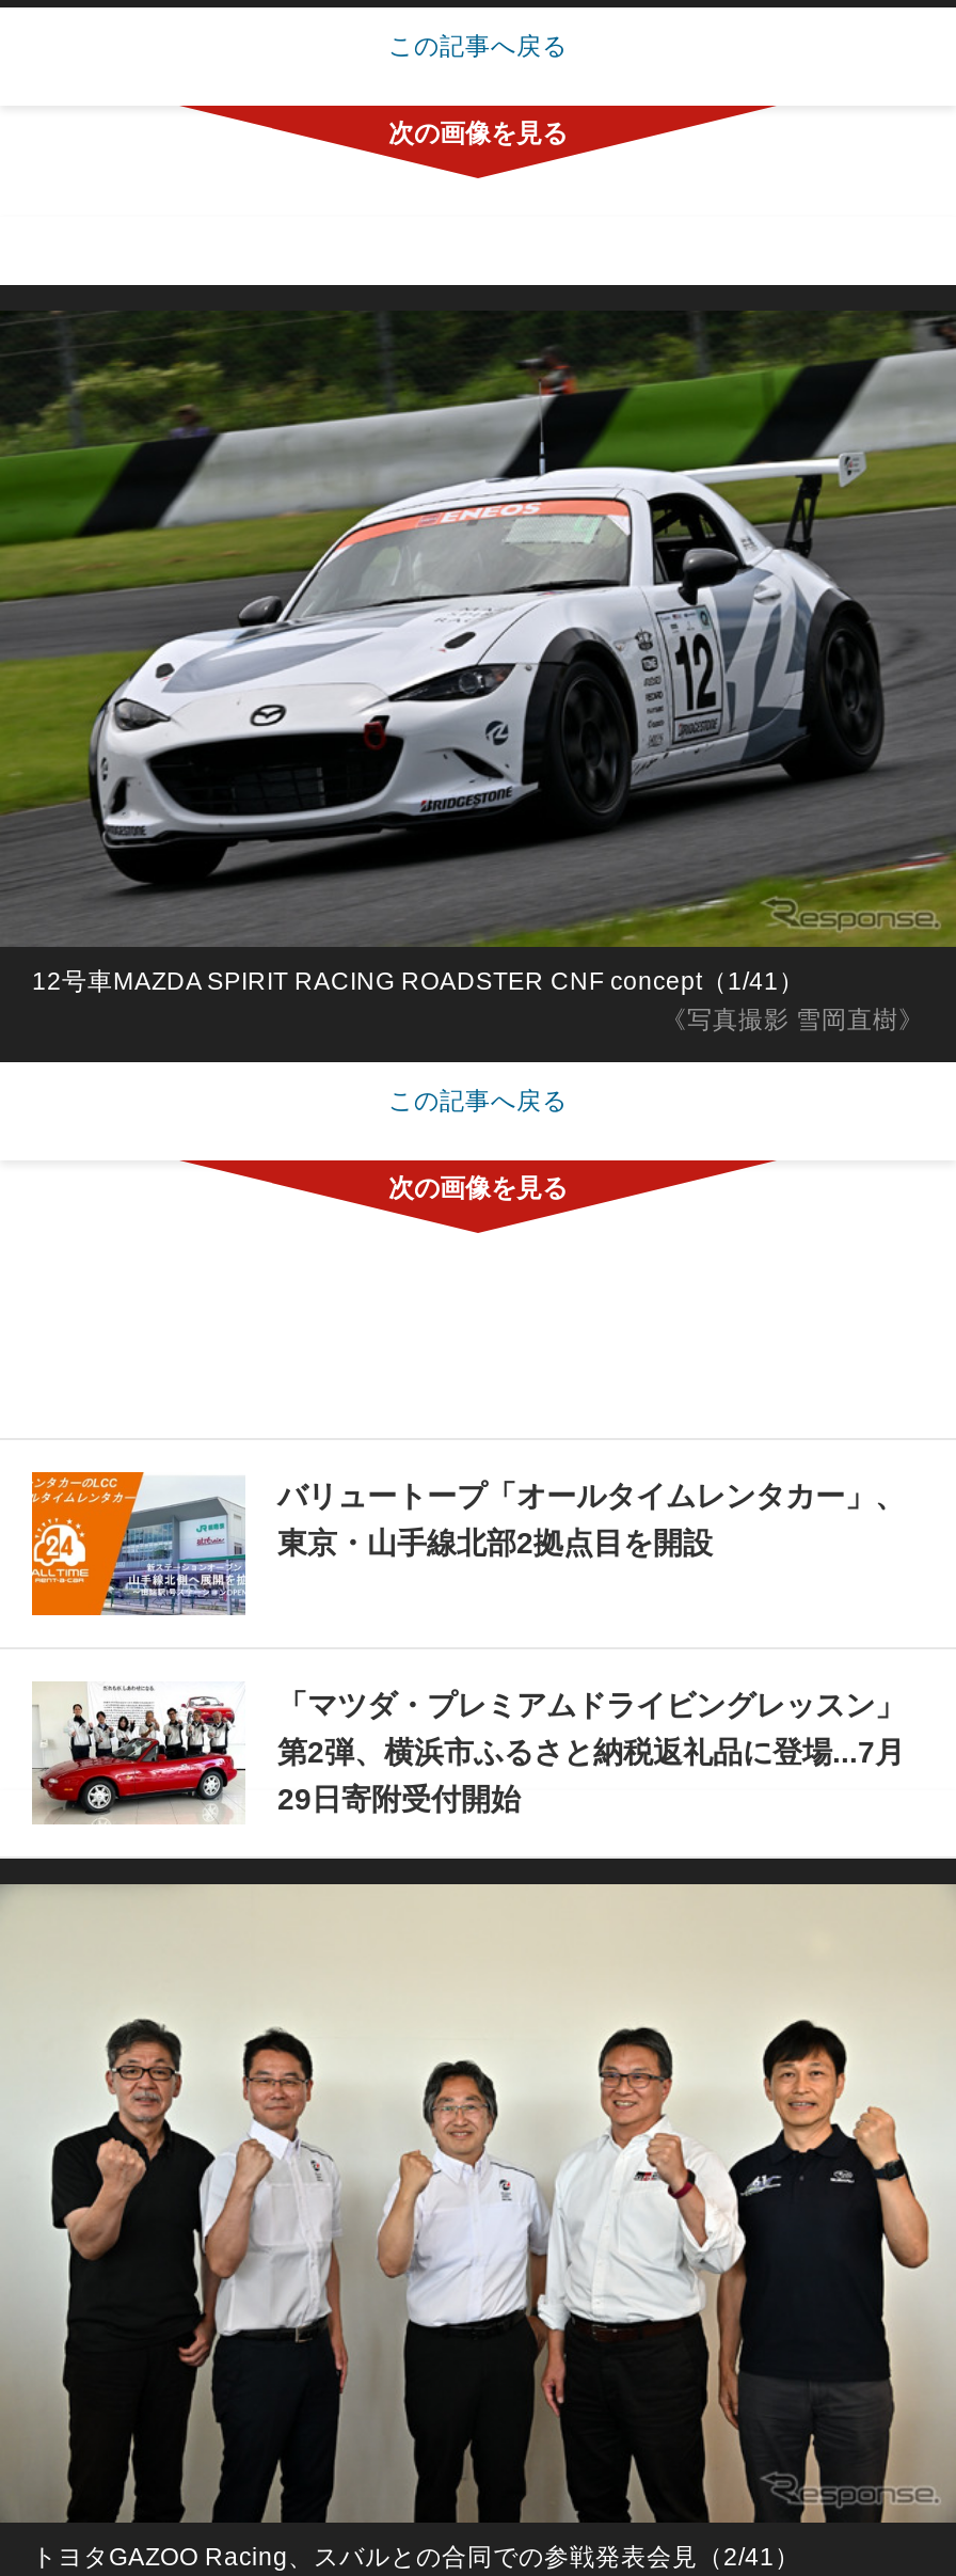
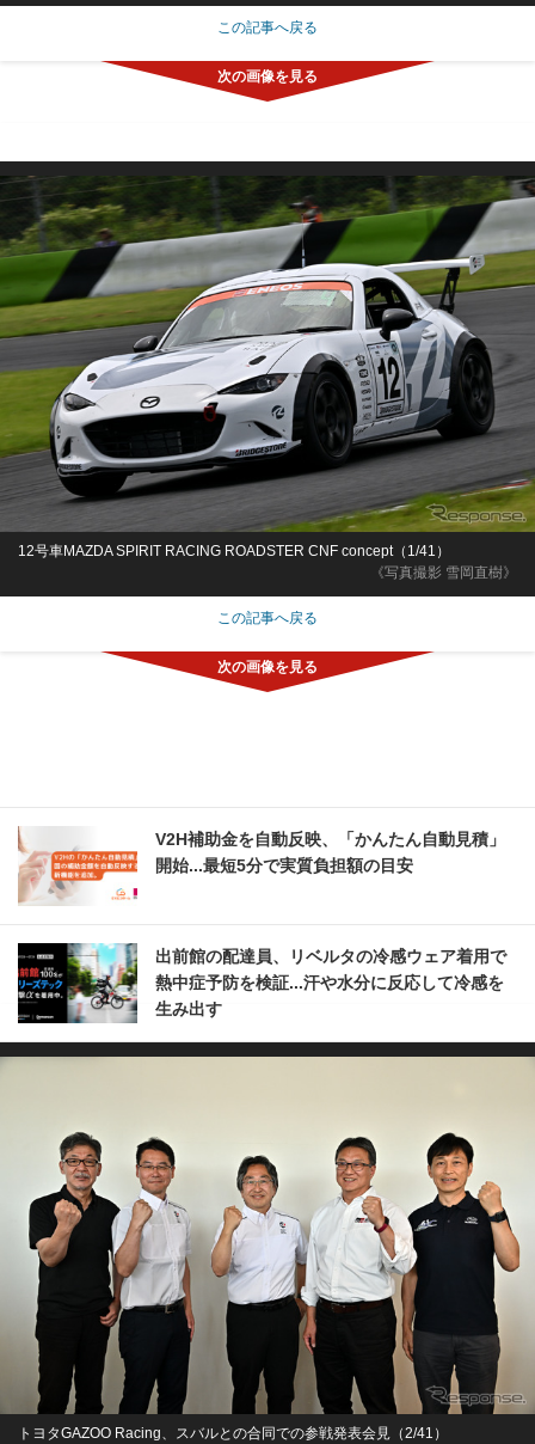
[30,1470,905,1617] [image] | バリュートープ「オールタイムレンタカー」、 | 東京・山手線北部2拠点目を開設 -> [18,826,505,906] [image] | V2H補助金を自動反映、「かんたん自動見積」 | 開始...最短5分で実質負担額の目安
[32,1681,905,1824] [image] | 「マツダ・プレミアムドライビングレッスン」 | 第2弾、横浜市ふるさと納税返礼品に登場...7月 | 29日寄附受付開始 -> [17,942,506,1024] [image] | 出前館の配達員、リベルタの冷感ウェア着用で | 熱中症予防を検証...汗や水分に反応して冷感を | 生み出す

